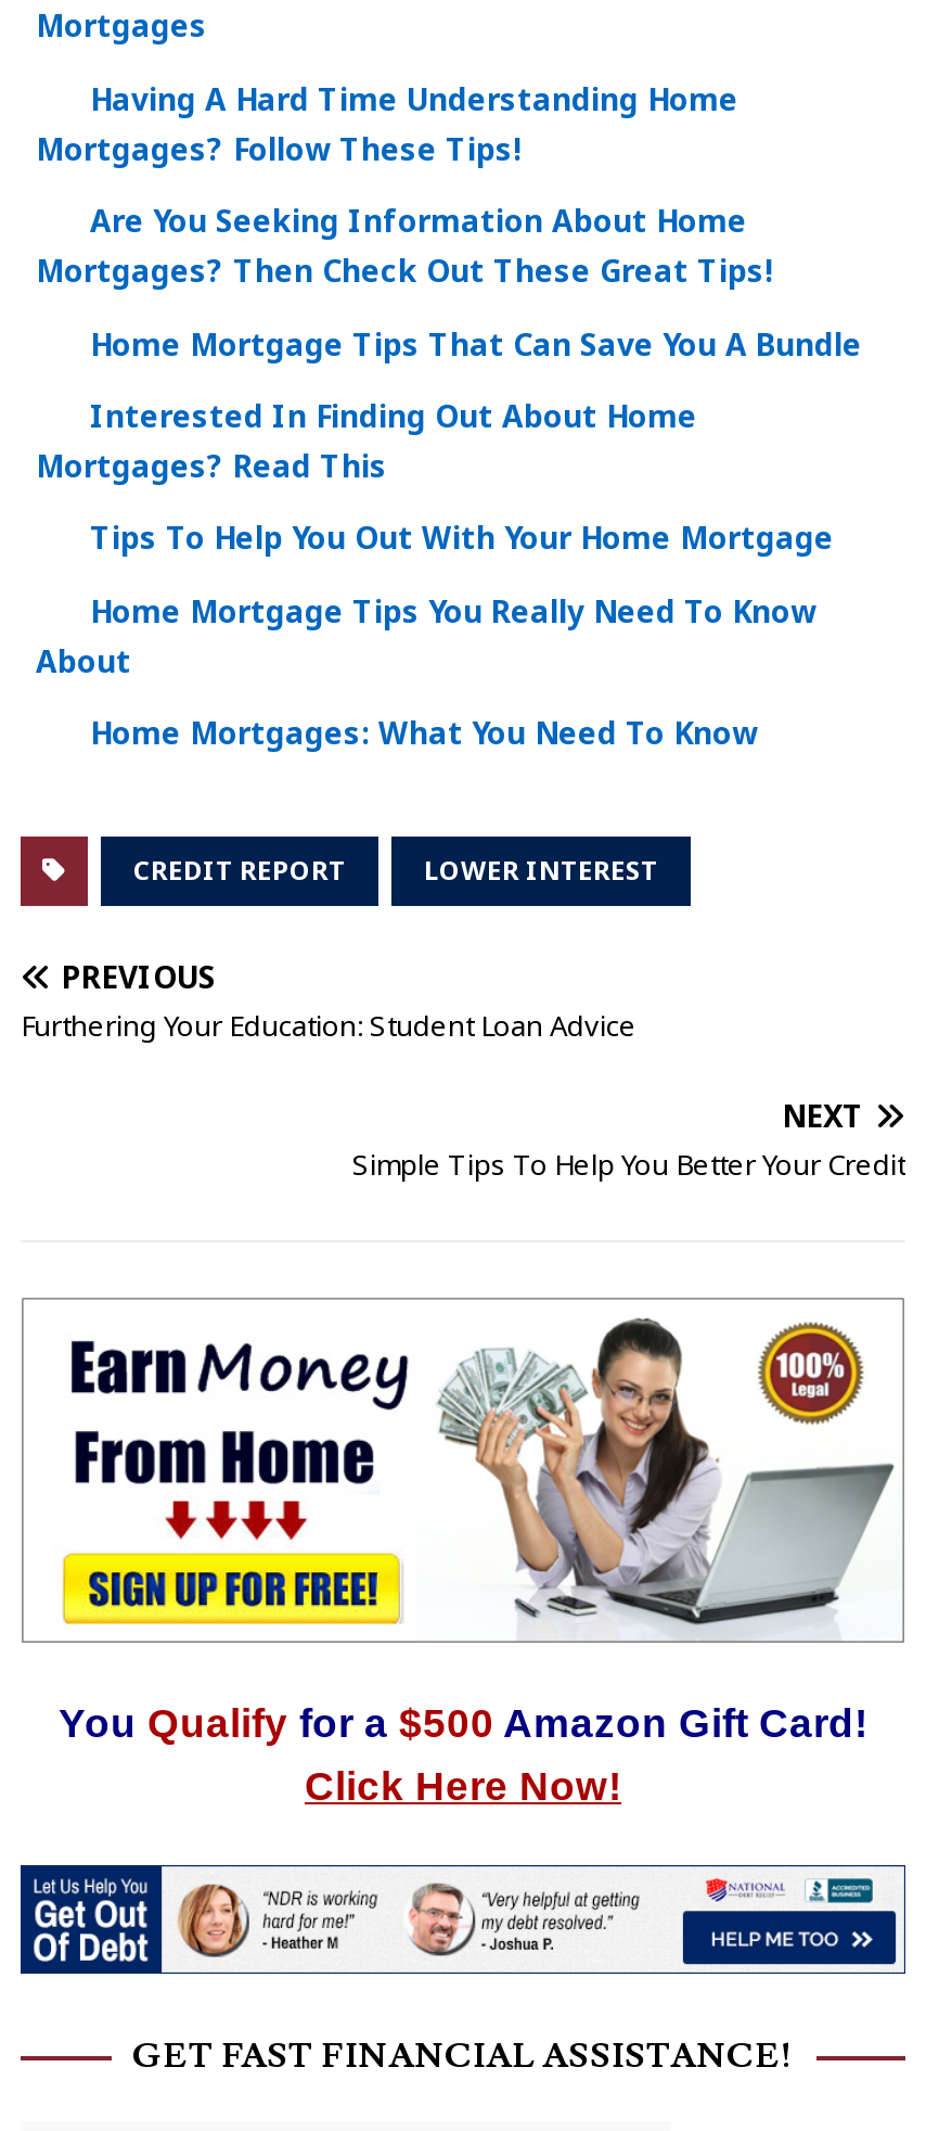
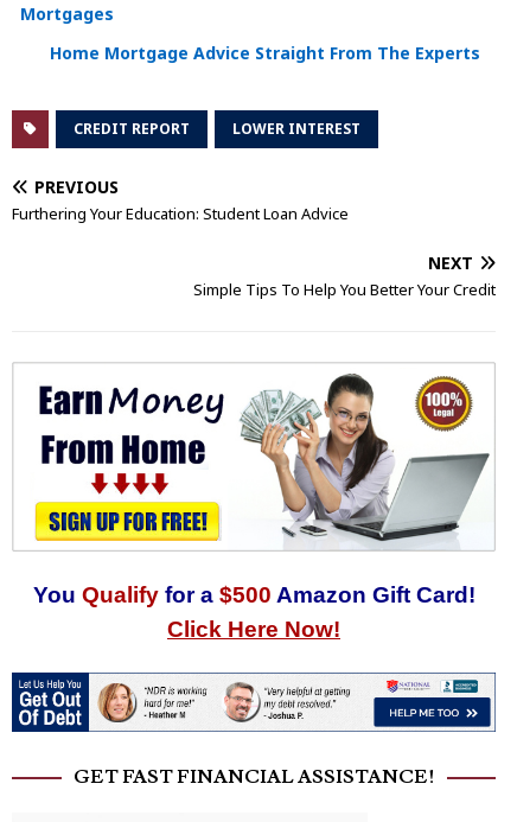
[36,77,862,753] Having A Hard Time Understanding Home | Mortgages? Follow These Tips! | Are You Seeking Information About Home | Mortgages? Then Check Out These Great Tips! | Home Mortgage Tips That Can Save You A Bundle | Interested In Finding Out About Home | Mortgages? Read This | Tips To Help You Out With Your Home Mortgage | Home Mortgage Tips You Really Need To Know | About | Home Mortgages: What You Need To Know -> [50,42,480,65] Home Mortgage Advice Straight From The Experts

